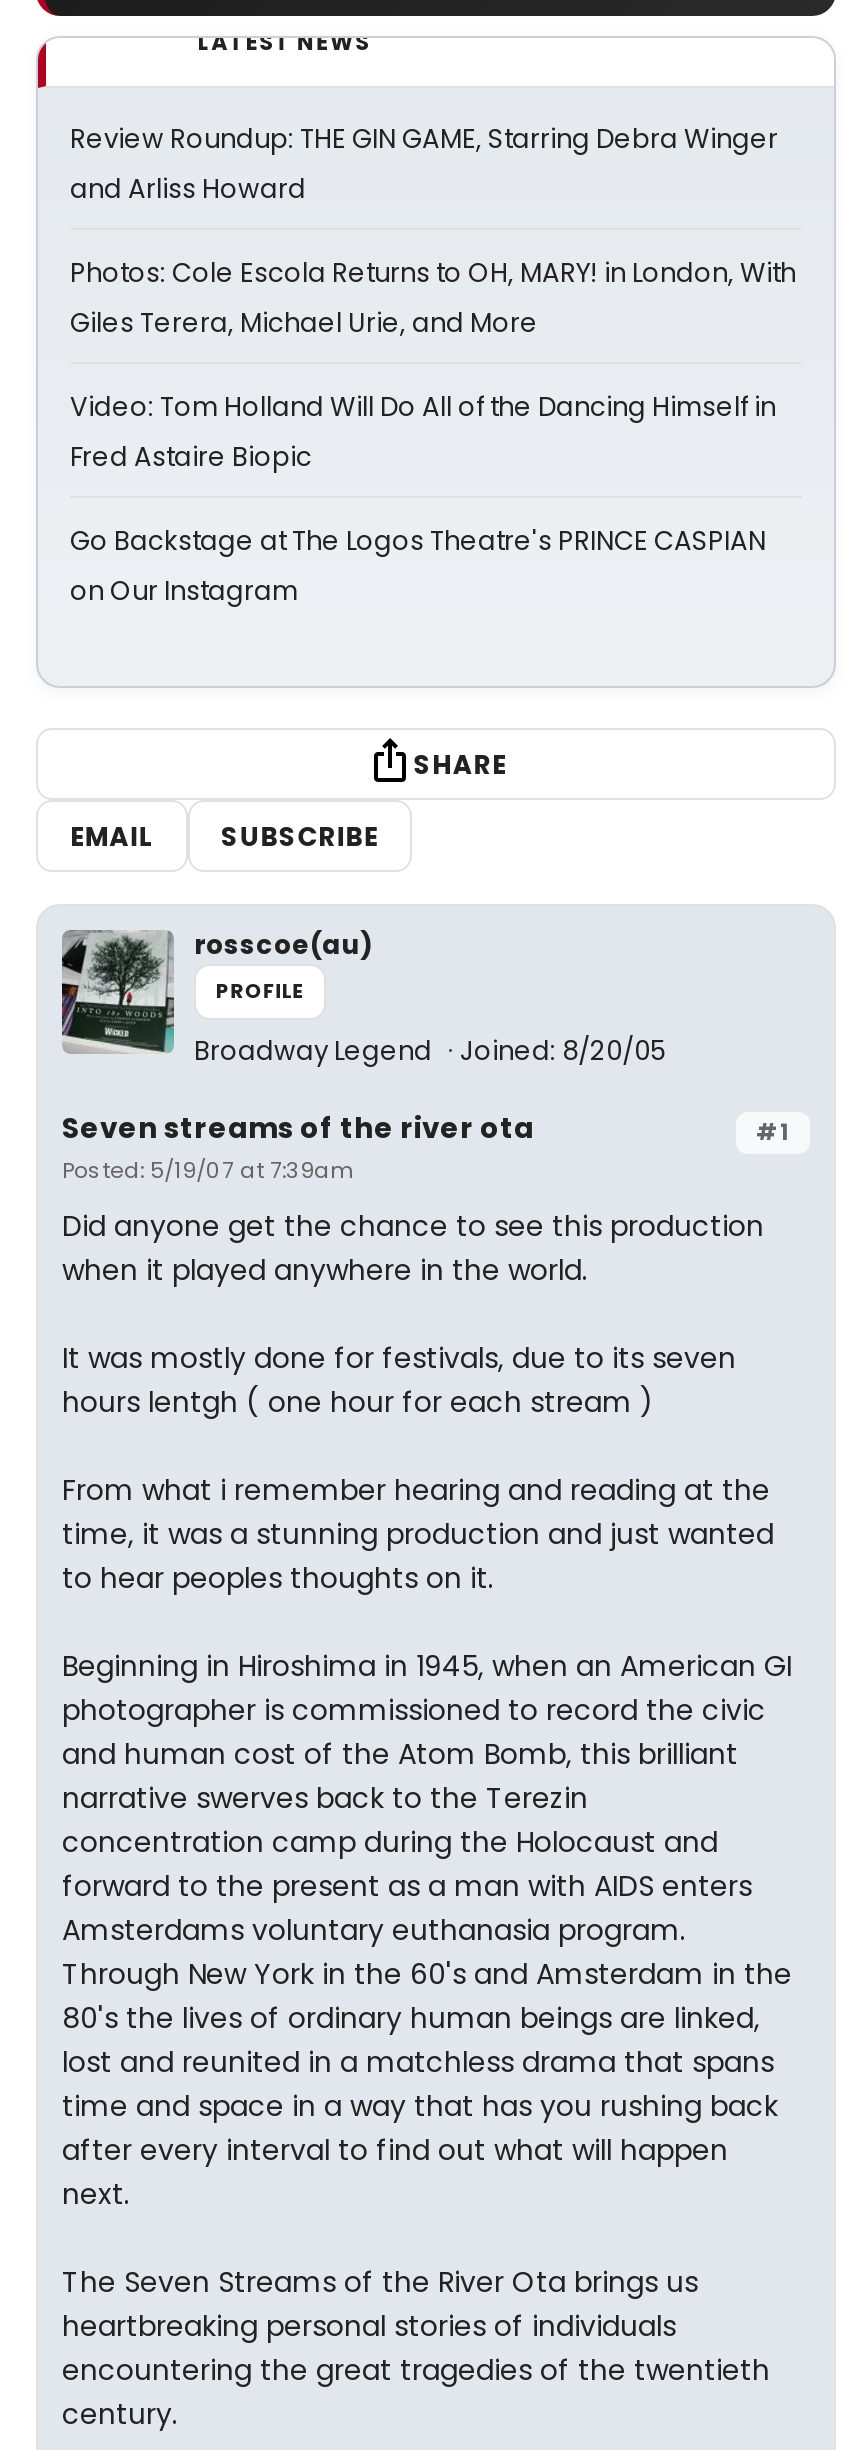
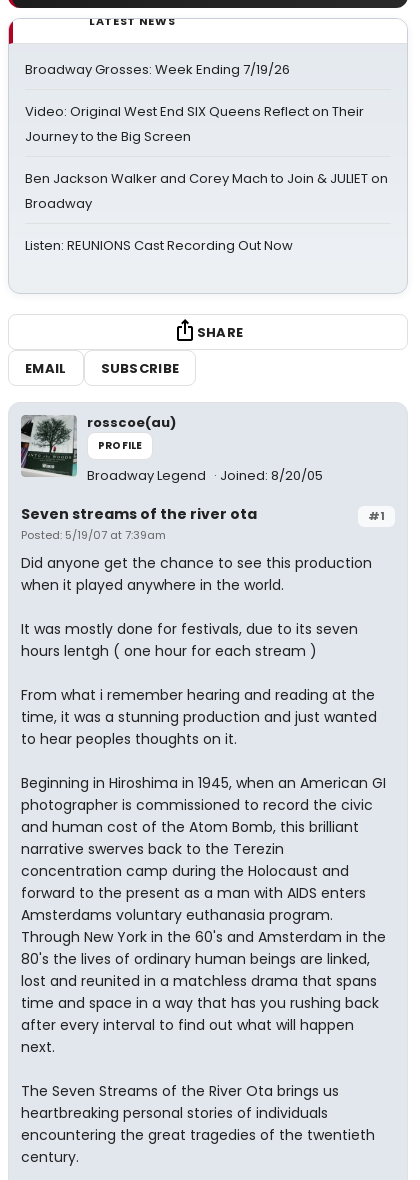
[70,120,778,208] Review Roundup: THE GIN GAME, Starring Debra Winger | and Arliss Howard -> [25,60,290,79] Broadway Grosses: Week Ending 7/19/26
[70,254,796,342] Photos: Cole Escola Returns to OH, MARY! in London, With | Giles Terera, Michael Urie, and More -> [25,102,364,146] Video: Original West End SIX Queens Reflect on Their | Journey to the Big Screen
[70,388,776,476] Video: Tom Holland Will Do All of the Dancing Himself in | Fred Astaire Biopic -> [25,169,388,213] Ben Jackson Walker and Corey Mach to Join & JULIET on | Broadway
[70,522,766,610] Go Backstage at The Logos Theatre's PRINCE CASPIAN | on Our Instagram -> [25,236,293,255] Listen: REUNIONS Cast Recording Out Now

